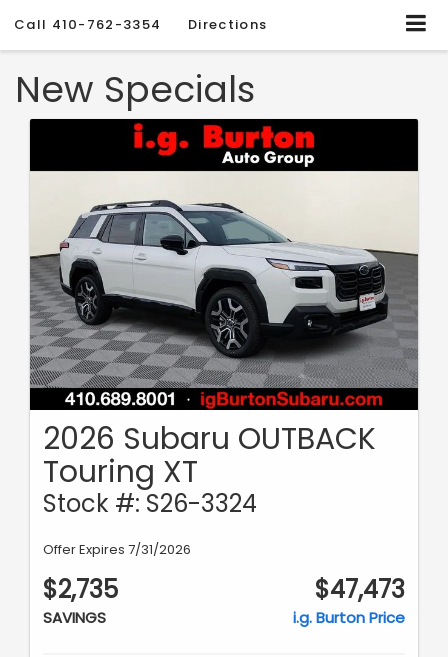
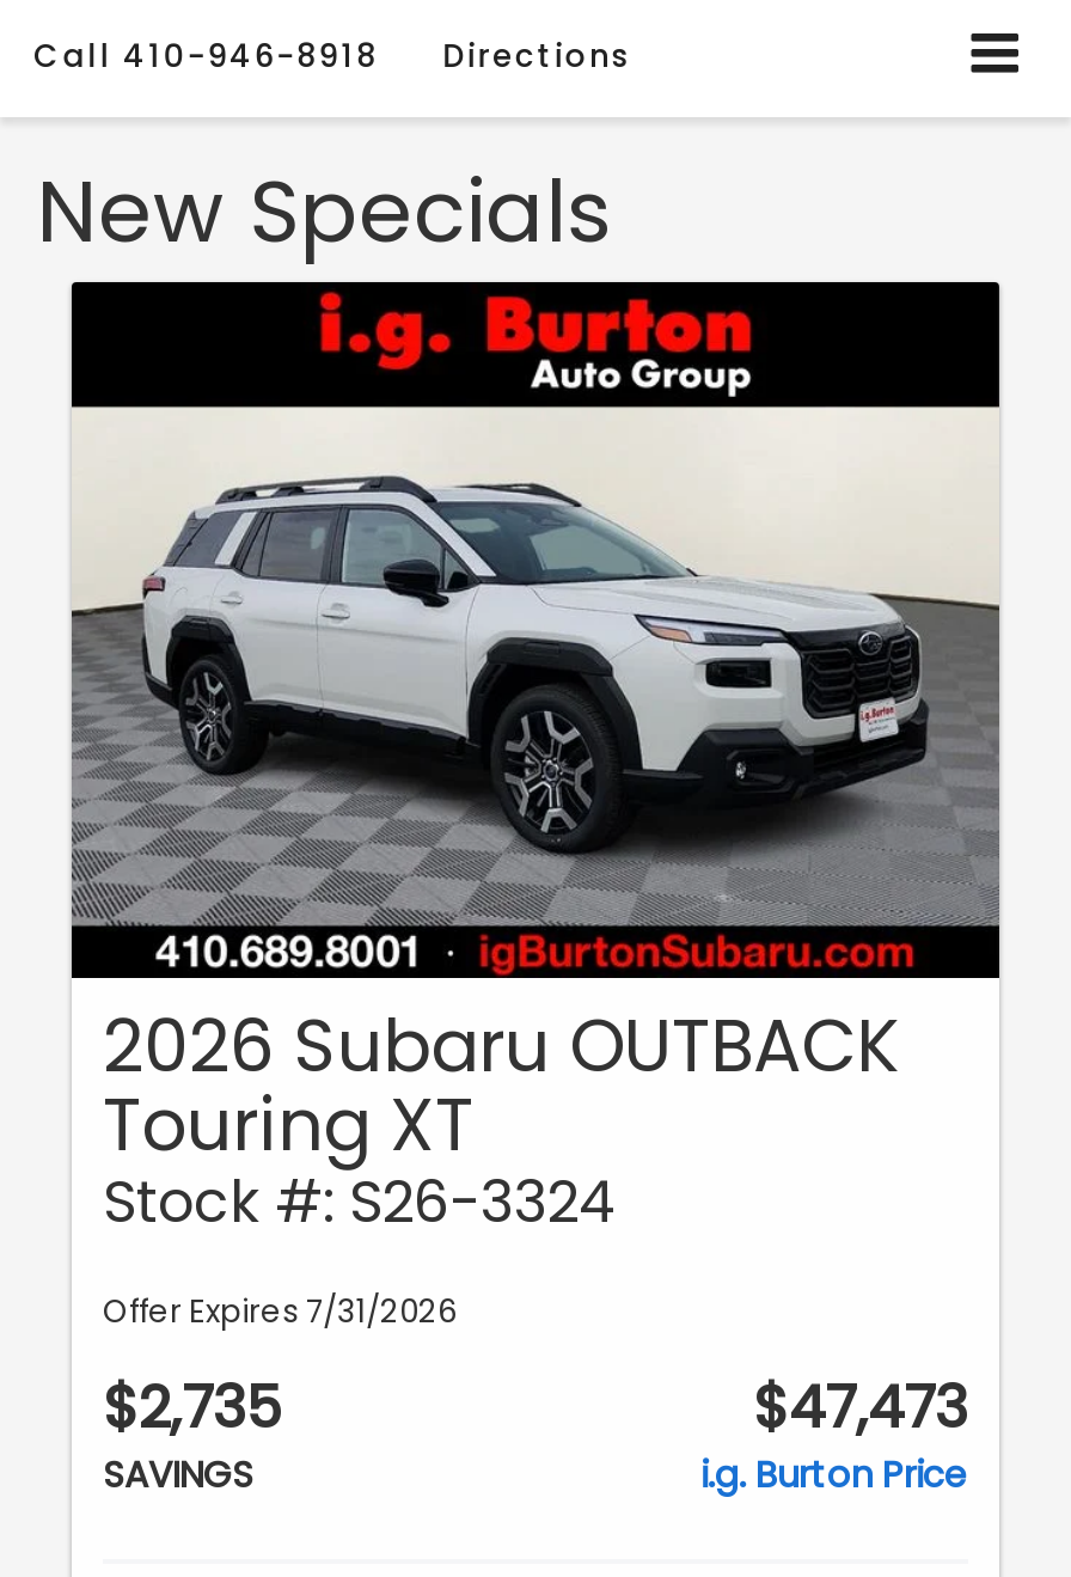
[14,15,267,34] Call 410-762-3354 Directions -> [33,33,631,79] Call 410-946-8918 Directions

